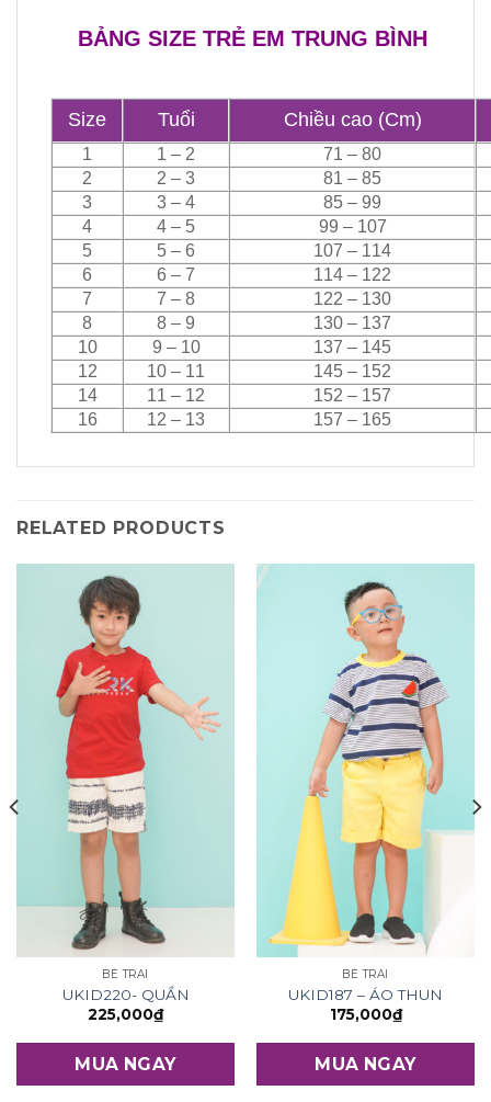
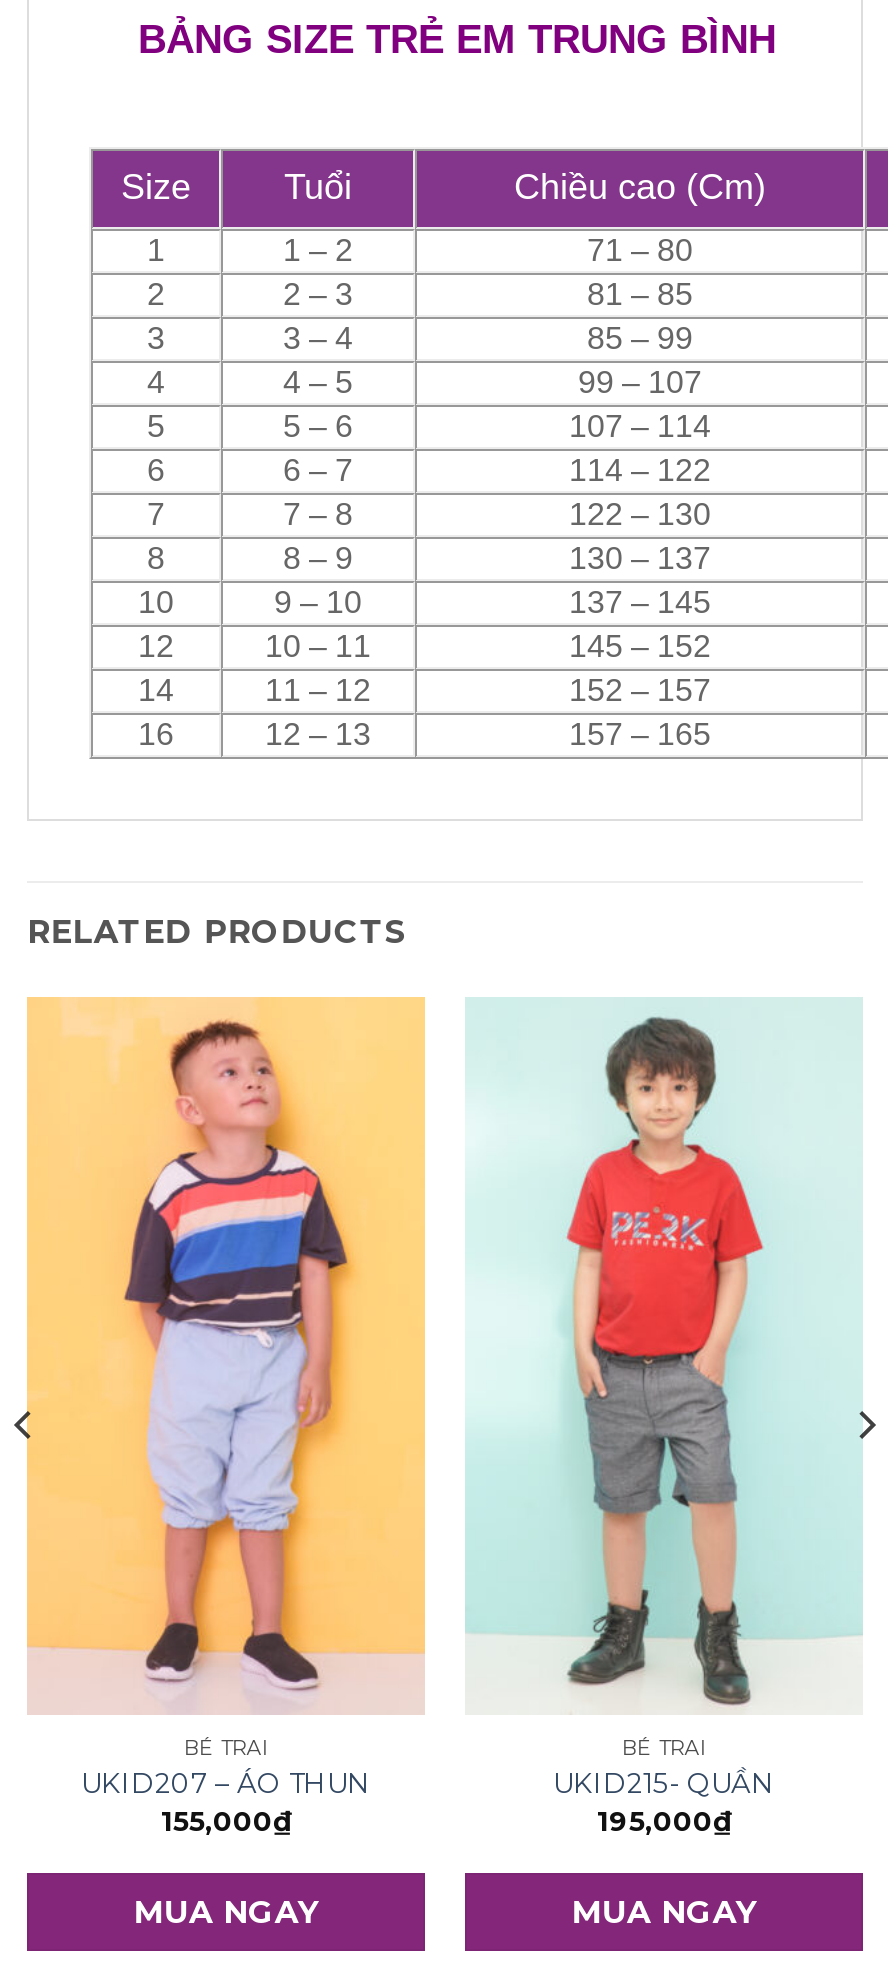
[9,564,235,1023] [image] | UKID220- QUẦN | 225,000₫ -> [13,996,427,1836] [image] | UKID207 – ÁO THUN | 155,000₫
[256,566,482,1023] [image] | UKID187 – ÁO THUN | 175,000₫ -> [467,1004,877,1836] [image] | UKID215- QUẦN | 195,000₫

